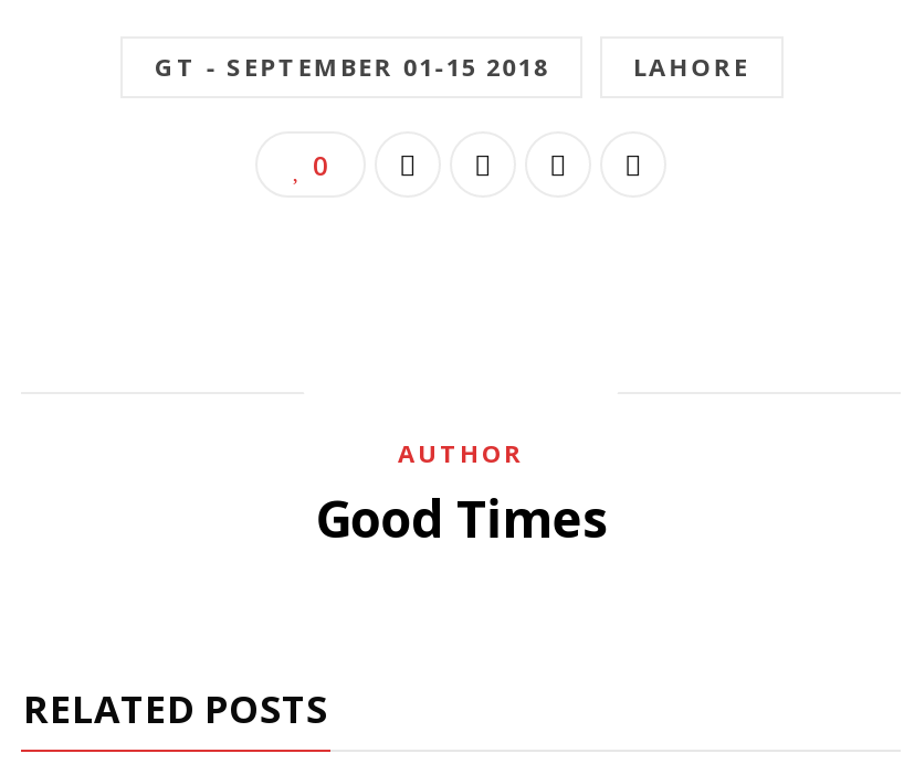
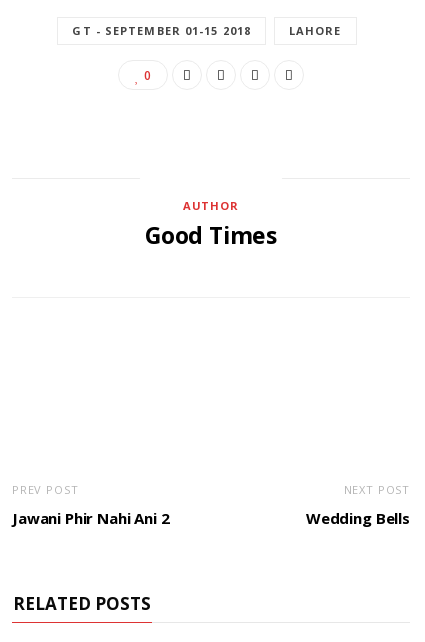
none -> [12,481,170,527] PREV POST | Jawani Phir Nahi Ani 2
none -> [306,481,410,527] NEXT POST | Wedding Bells

